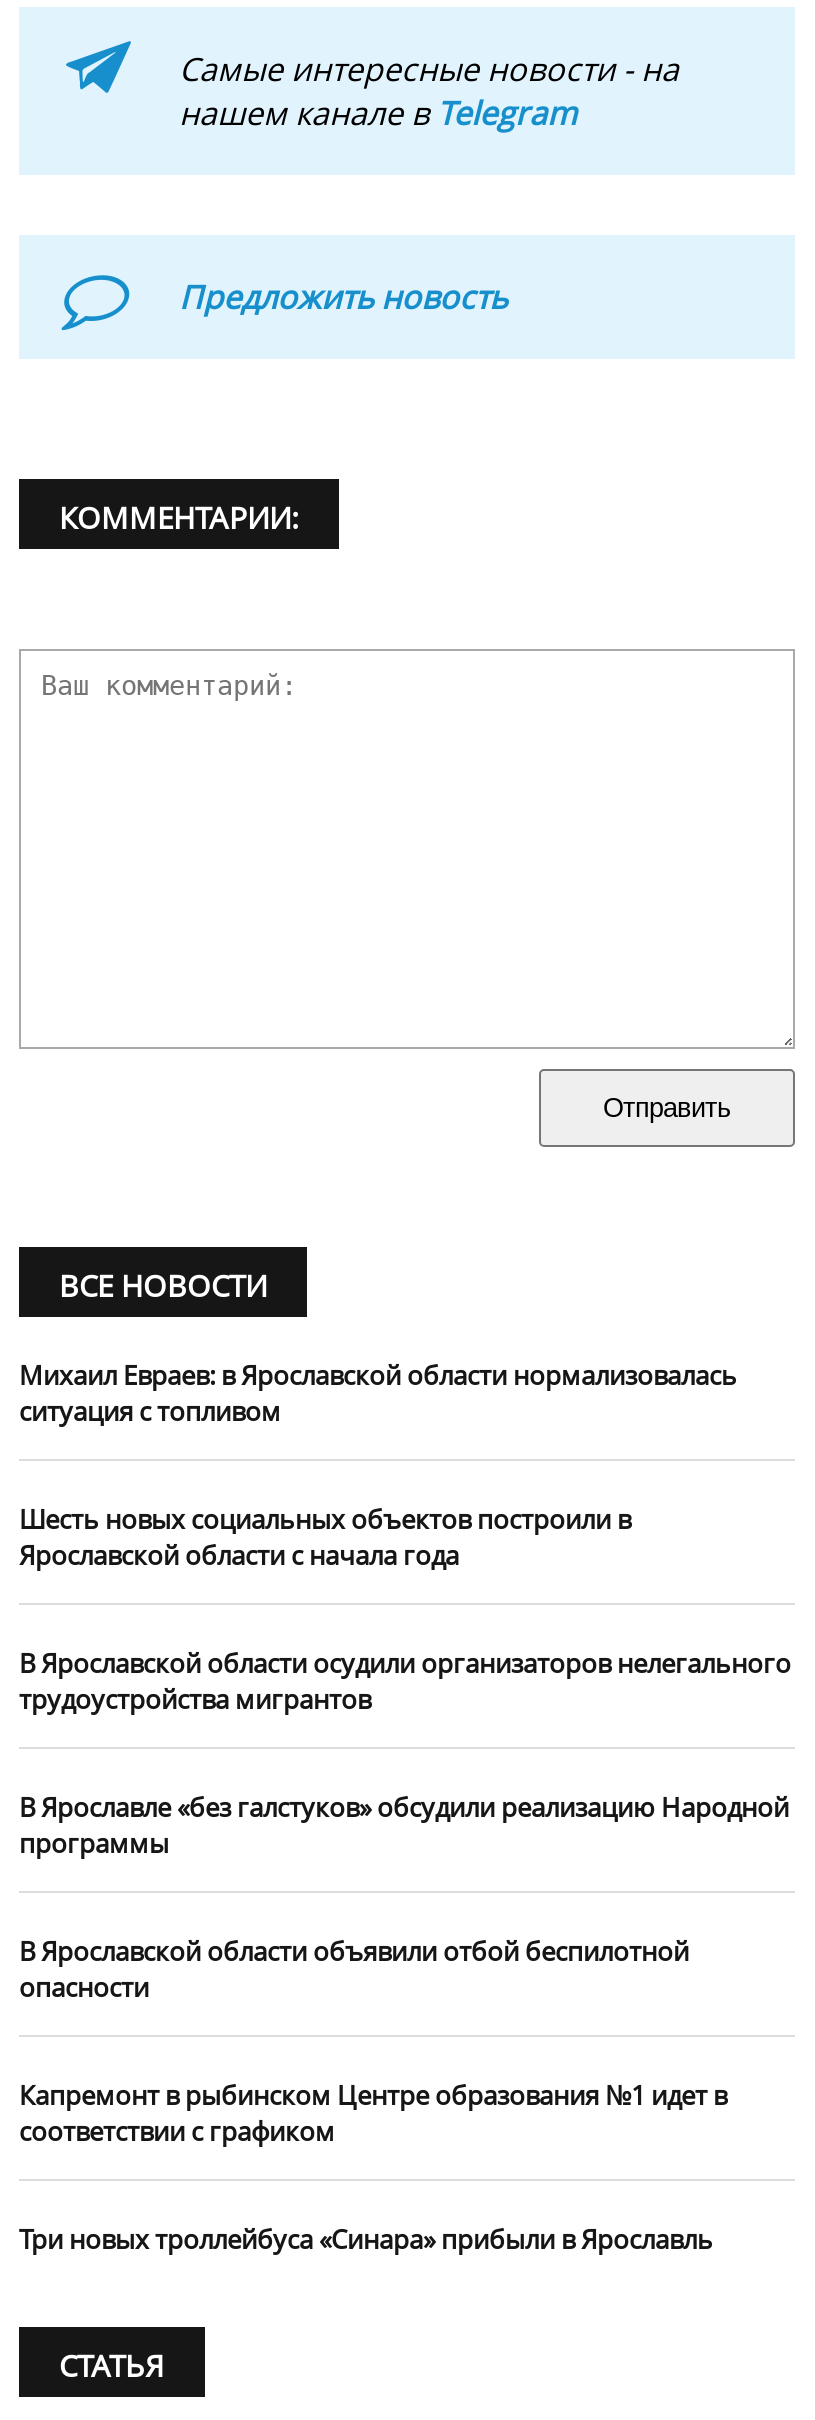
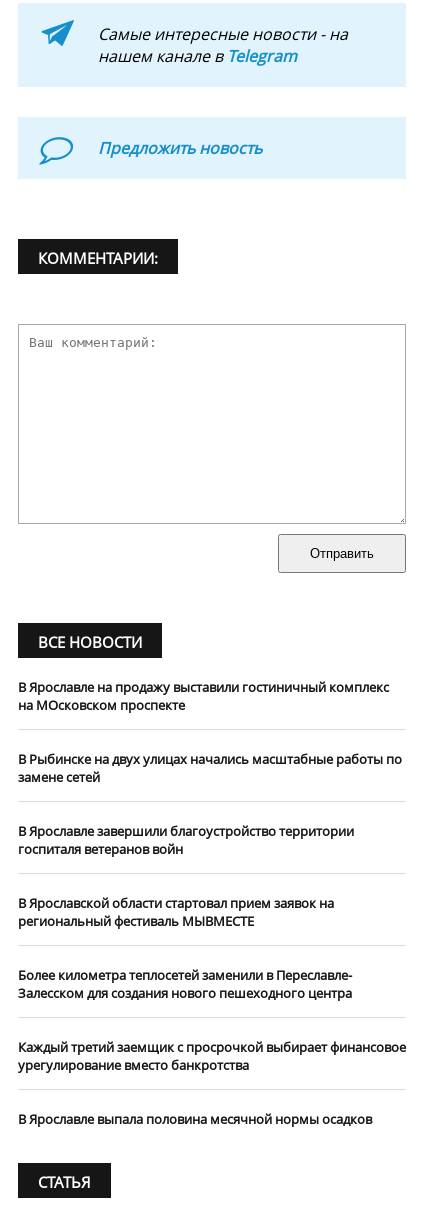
[19,1357,737,1429] Михаил Евраев: в Ярославской области нормализовалась | ситуация с топливом -> [18,678,389,714] В Ярославле на продажу выставили гостиничный комплекс | на МОсковском проспекте
[19,1501,631,1573] Шесть новых социальных объектов построили в | Ярославской области с начала года -> [18,750,402,786] В Рыбинске на двух улицах начались масштабные работы по | замене сетей
[19,1645,791,1717] В Ярославской области осудили организаторов нелегального | трудоустройства мигрантов -> [18,822,354,858] В Ярославле завершили благоустройство территории | госпиталя ветеранов войн
[19,1789,789,1861] В Ярославле «без галстуков» обсудили реализацию Народной | программы -> [18,894,334,930] В Ярославской области стартовал прием заявок на | региональный фестиваль МЫВМЕСТЕ
[19,1933,689,2005] В Ярославской области объявили отбой беспилотной | опасности -> [18,966,352,1002] Более километра теплосетей заменили в Переславле- | Залесском для создания нового пешеходного центра
[19,2077,727,2149] Капремонт в рыбинском Центре образования №1 идет в | соответствии с графиком -> [18,1038,406,1074] Каждый третий заемщик с просрочкой выбирает финансовое | урегулирование вместо банкротства
[19,2221,713,2257] Три новых троллейбуса «Синара» прибыли в Ярославль -> [18,1110,372,1128] В Ярославле выпала половина месячной нормы осадков

